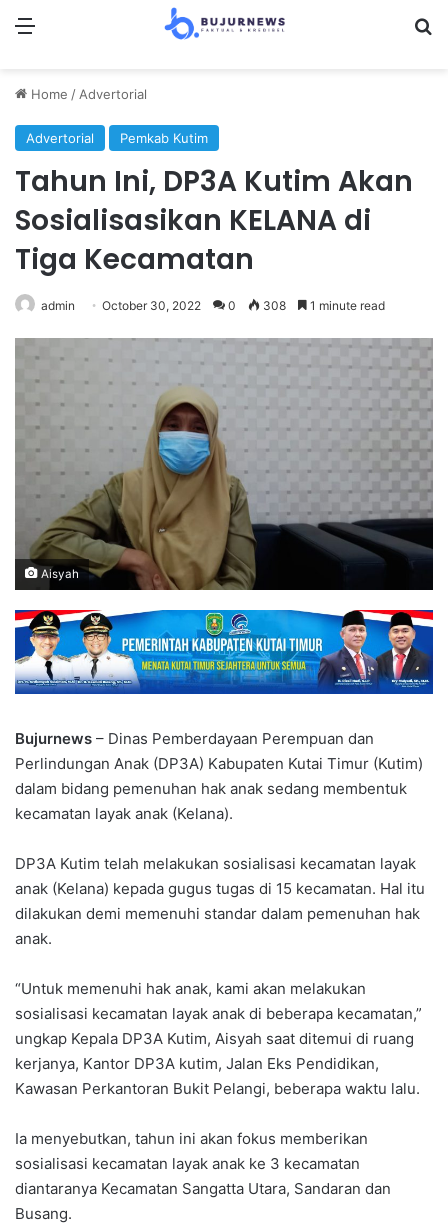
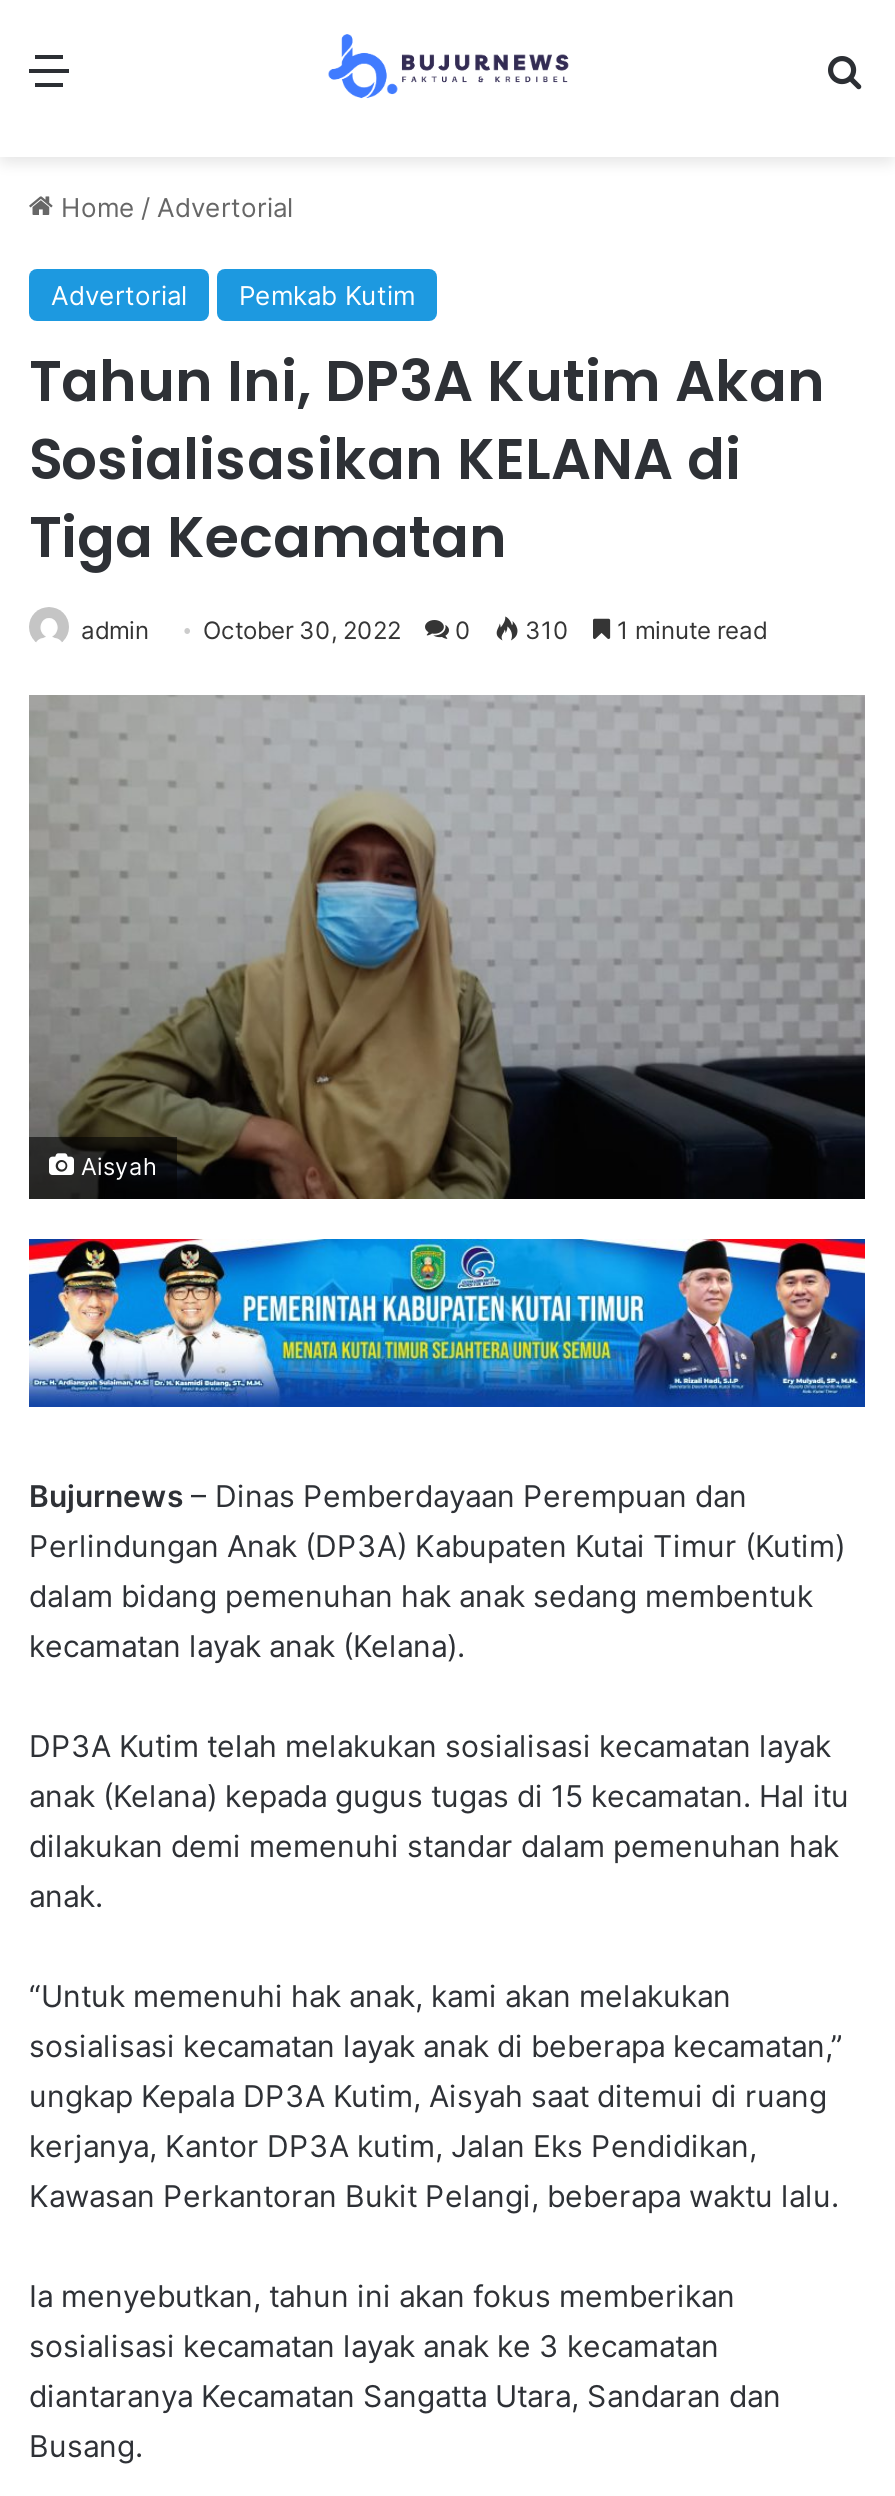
[41,298,385,313] admin October 30, 2022 0 308 1 minute read -> [81,615,767,645] admin October 30, 2022 0 310 1 minute read

